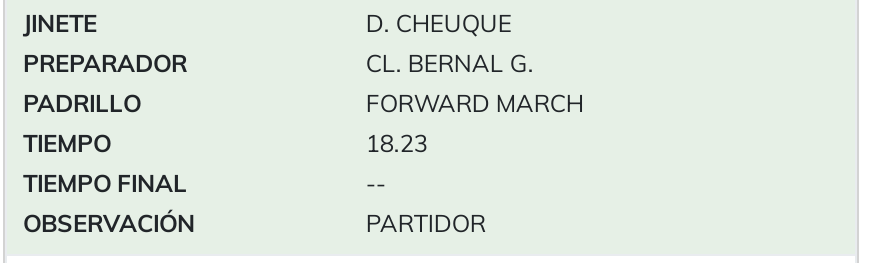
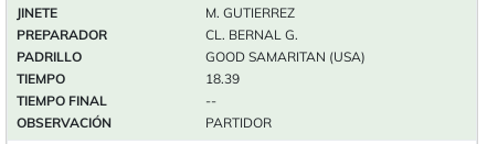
[366,9,512,39] D. CHEUQUE -> [206,5,295,21] M. GUTIERREZ
[366,89,584,119] FORWARD MARCH -> [206,49,366,65] GOOD SAMARITAN (USA)
[366,129,428,159] 18.23 -> [206,71,240,87] 18.39

